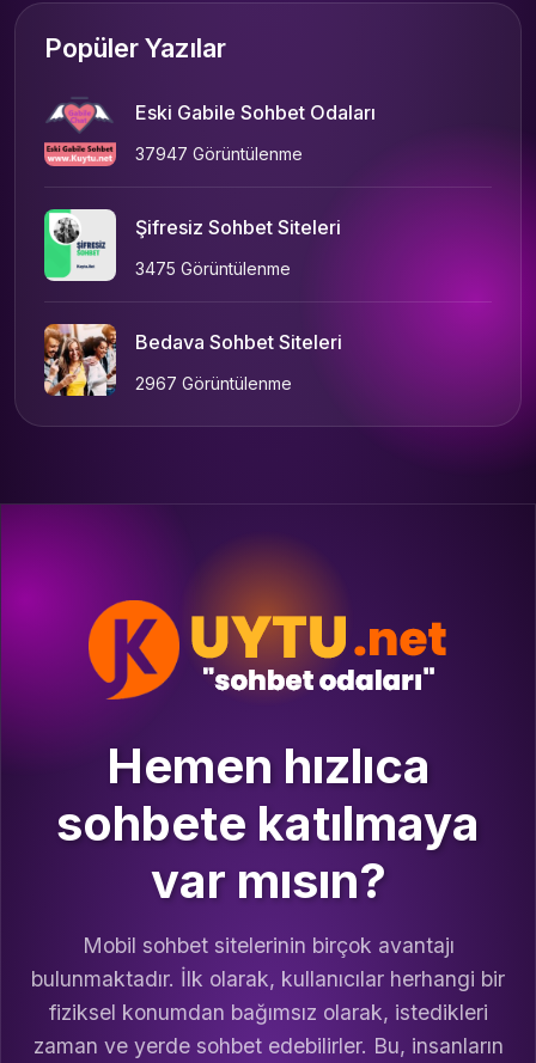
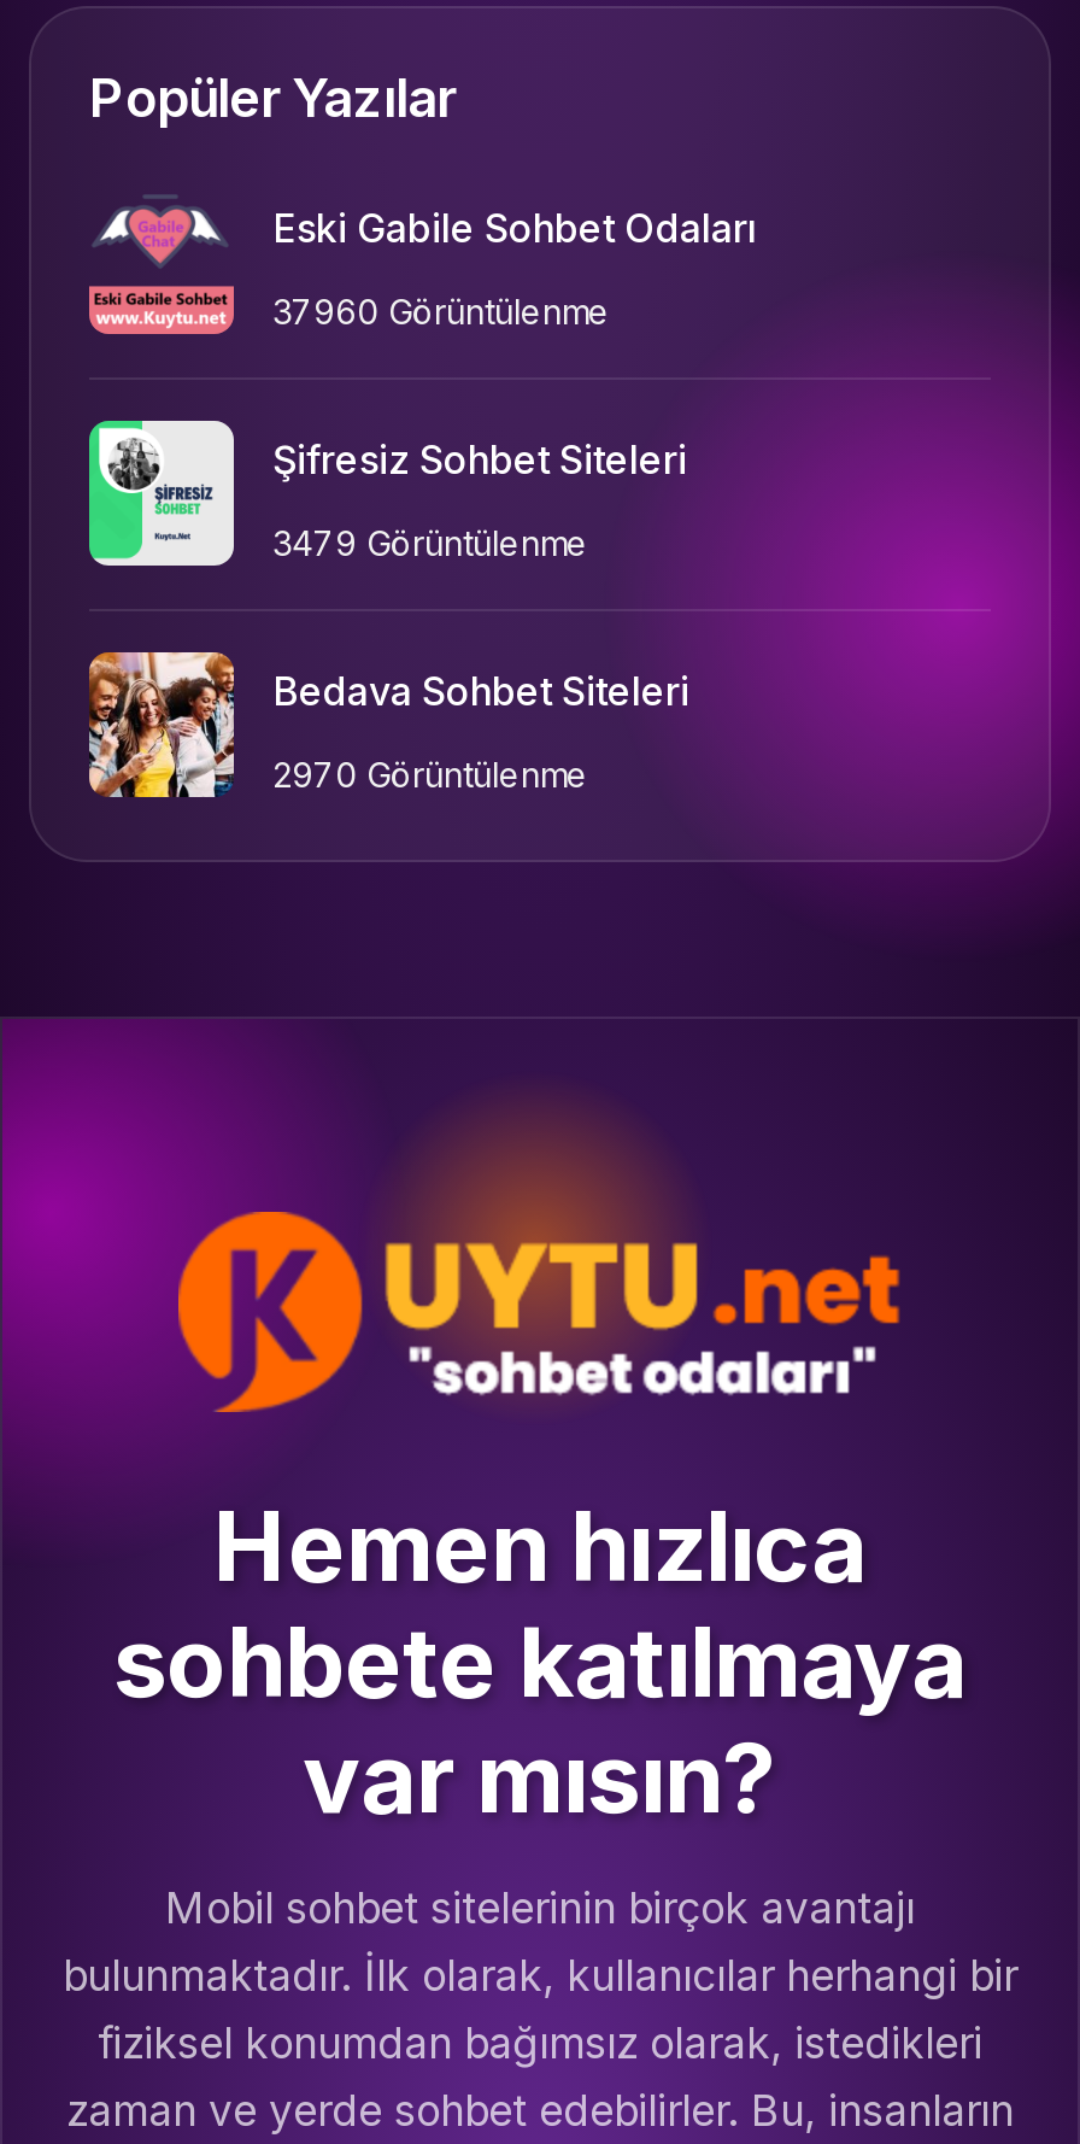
[135,144,303,164] 37947 Görüntülenme -> [272,290,610,331] 37960 Görüntülenme
[135,258,291,279] 3475 Görüntülenme -> [272,521,588,562] 3479 Görüntülenme
[135,373,292,394] 2967 Görüntülenme -> [272,753,588,794] 2970 Görüntülenme

